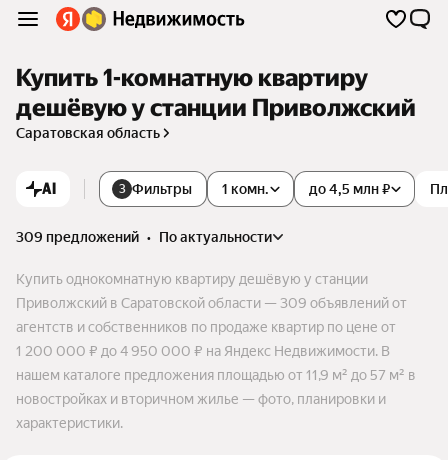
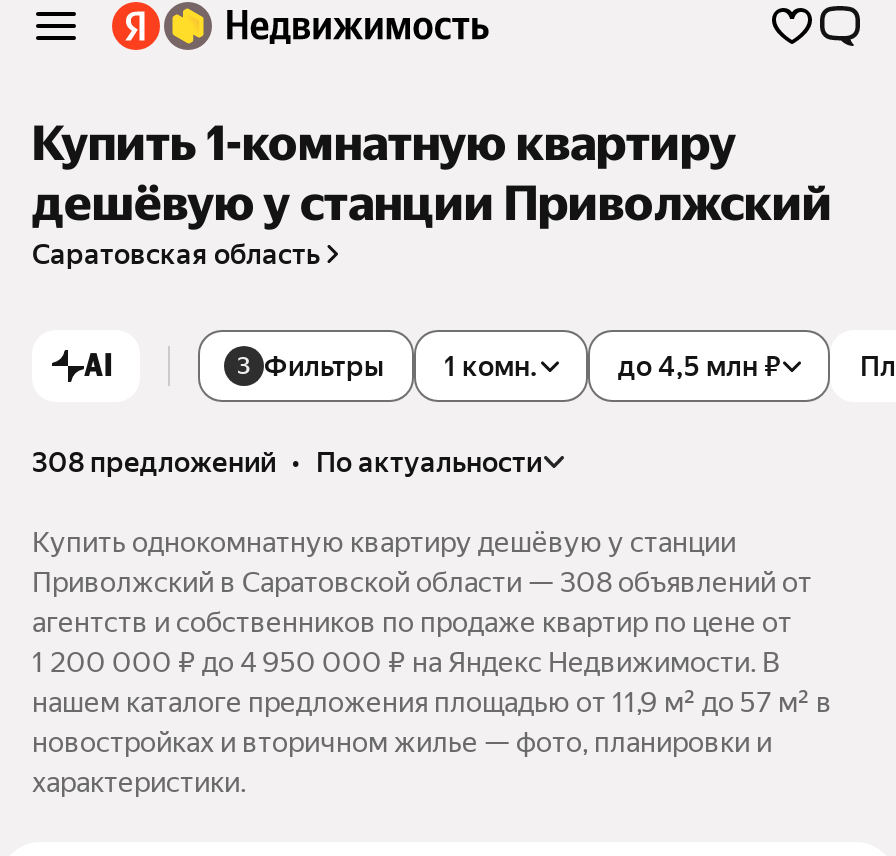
[16,229,272,245] 309 предложений • по актуальности -> [32,446,542,478] 308 предложений • по актуальности
[16,295,407,311] Приволжский в Саратовской области — 309 объявлений от -> [32,566,812,598] Приволжский в Саратовской области — 308 объявлений от

